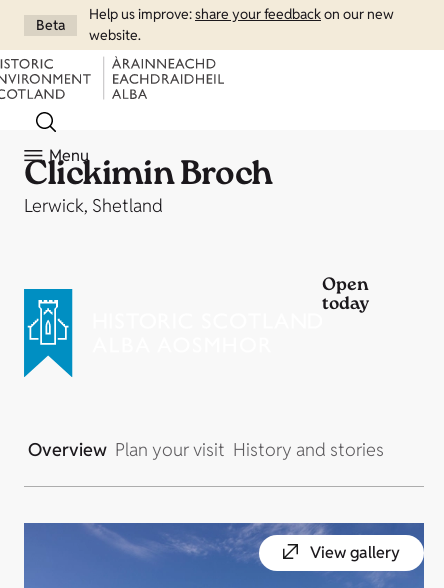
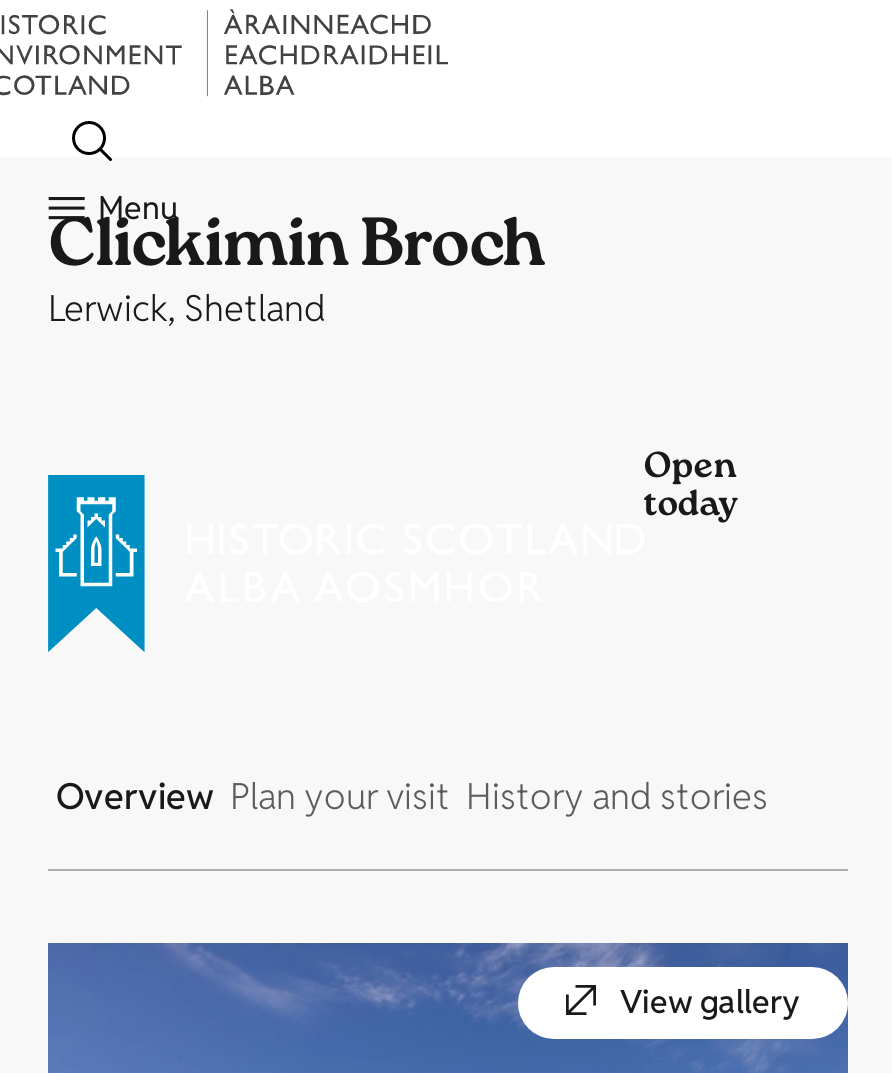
[89,5,394,44] Help us improve: share your feedbackon our new | website. -> none
[36,15,65,33] Beta -> none

